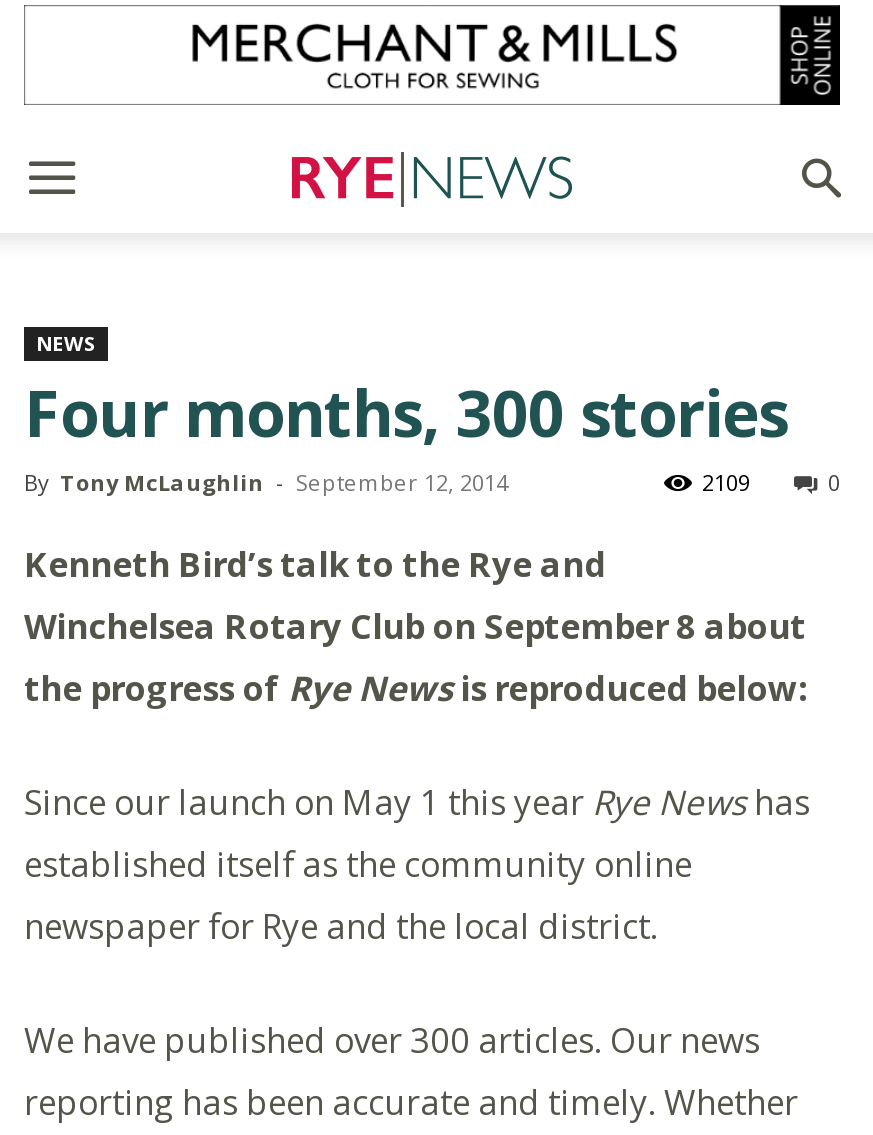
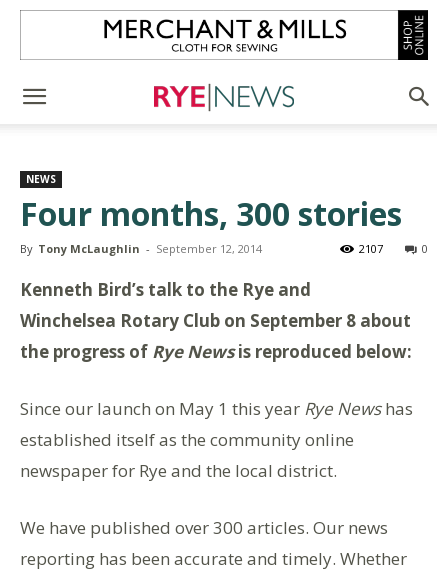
[702,467,750,497] 2109 -> [359,241,383,256] 2107

